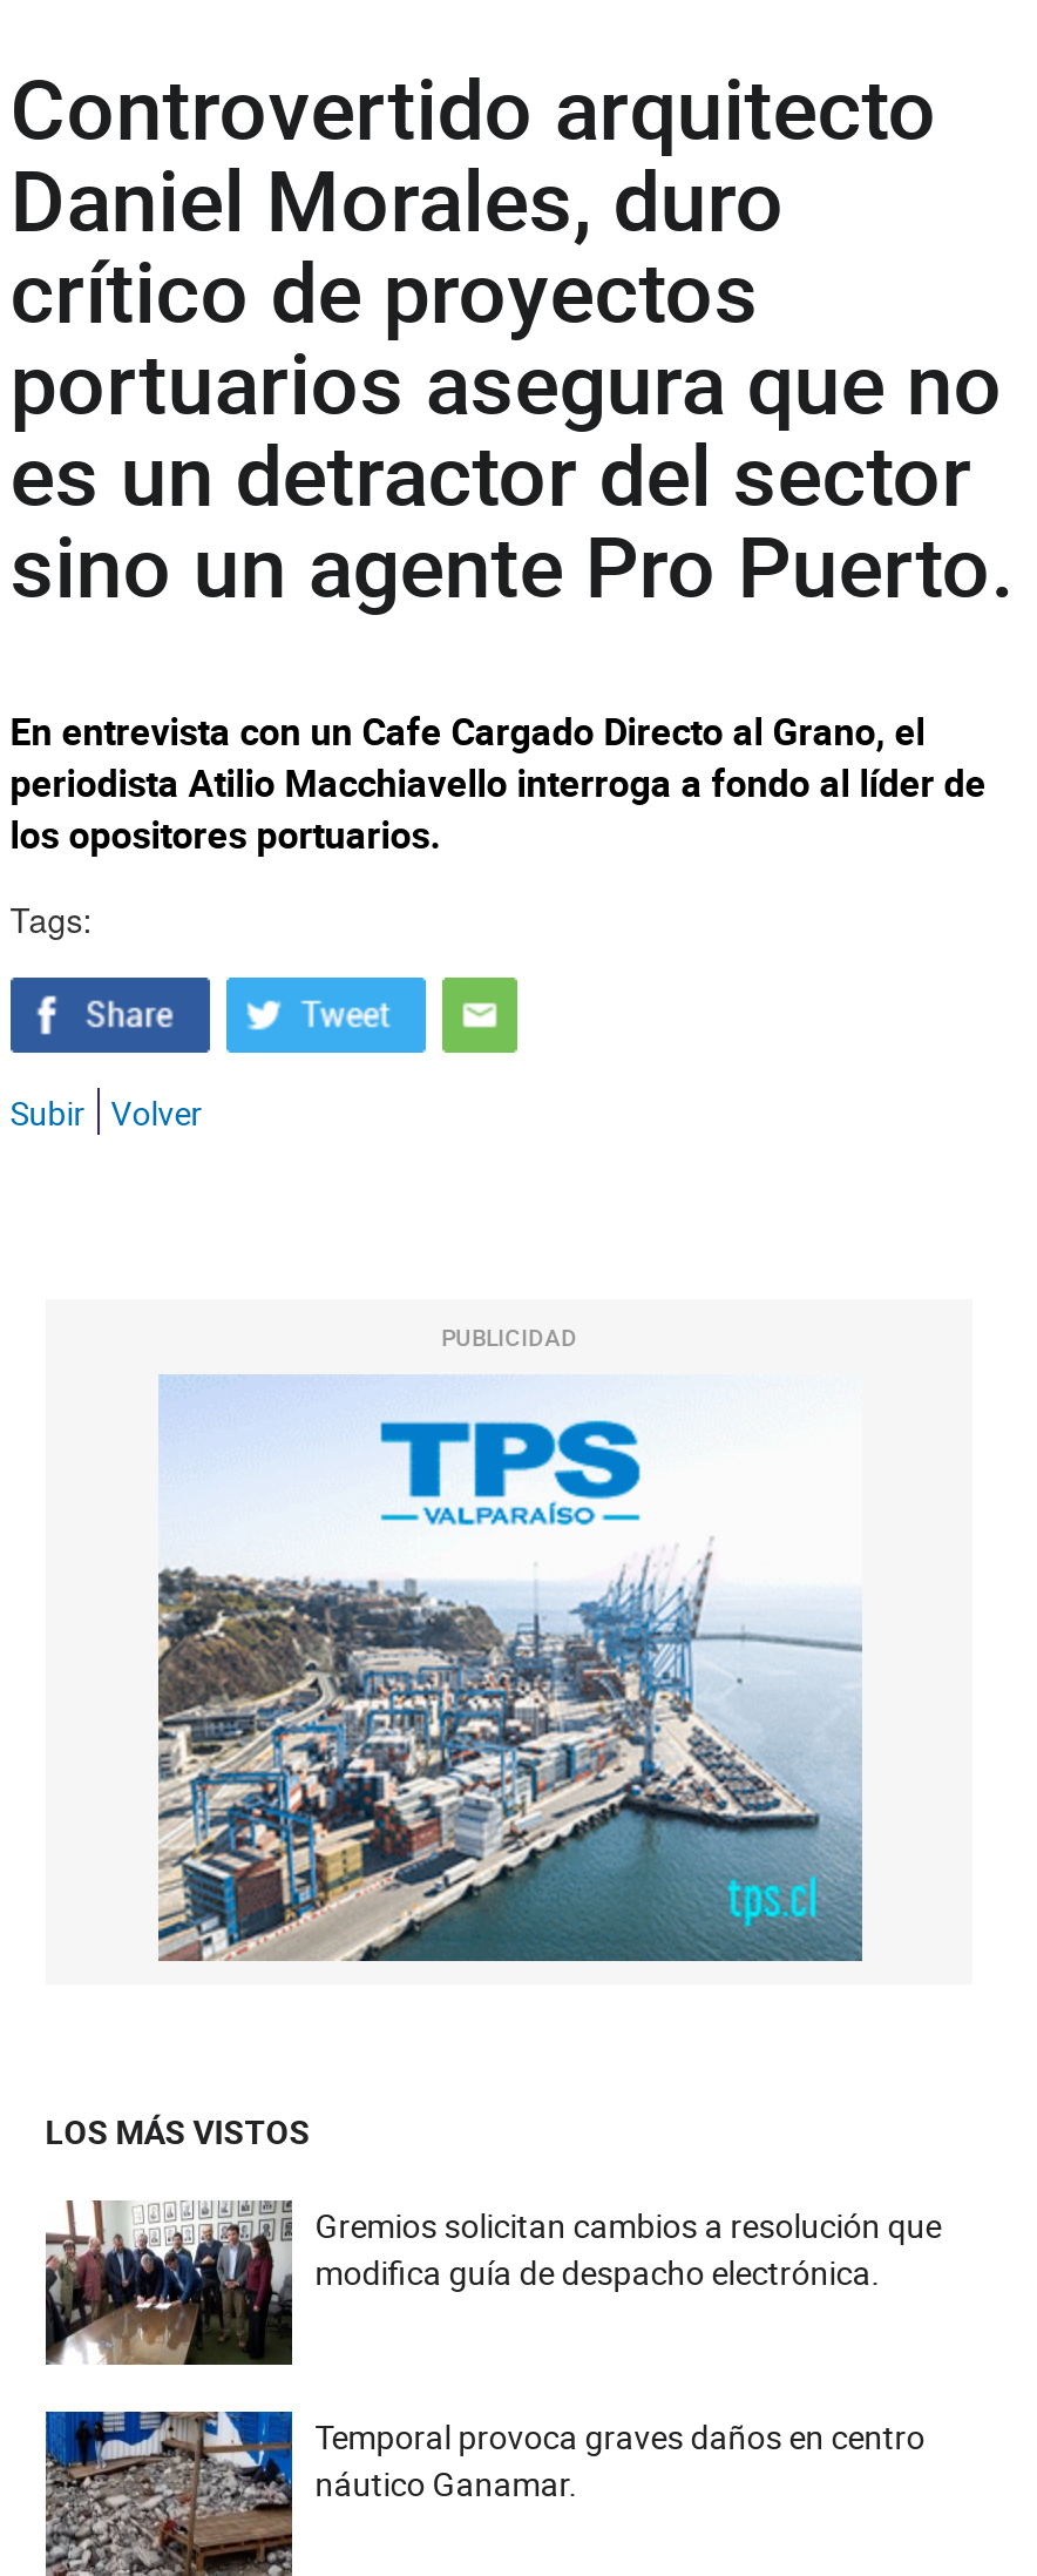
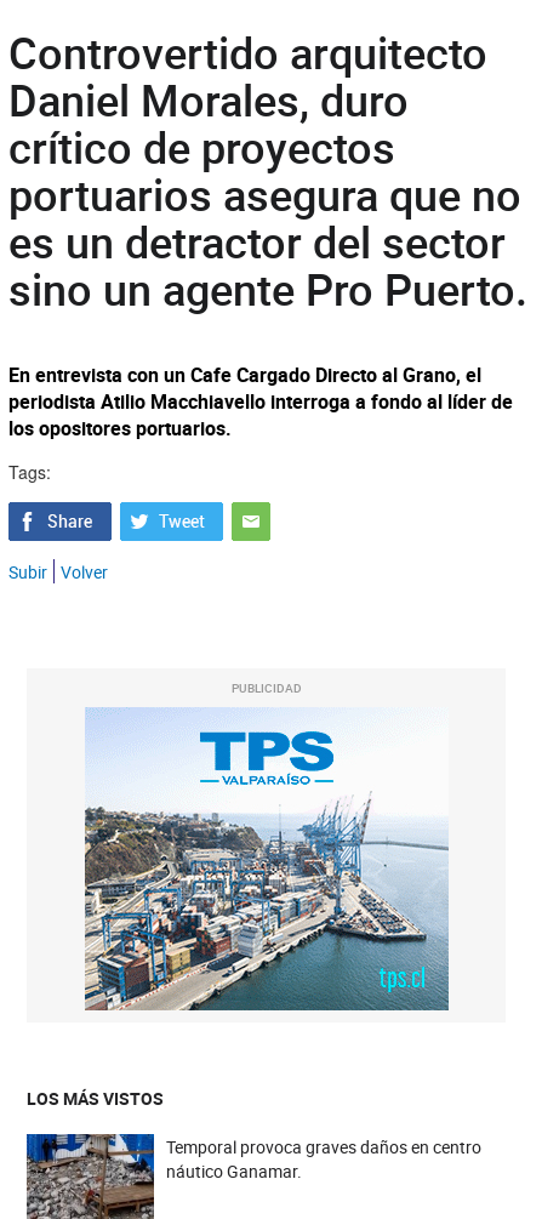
[43,2198,941,2367] [image] | Gremios solicitan cambios a resolución que | modifica guía de despacho electrónica. -> none

